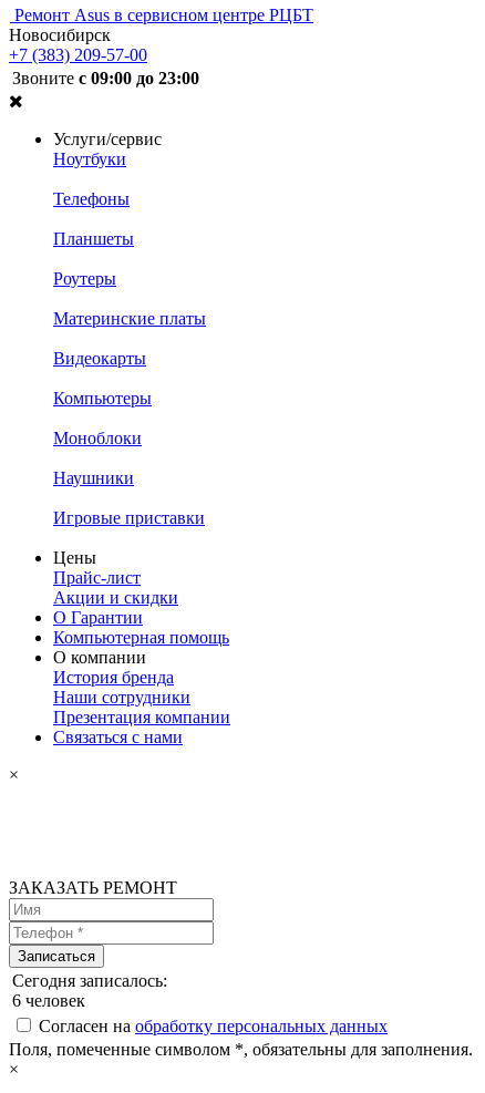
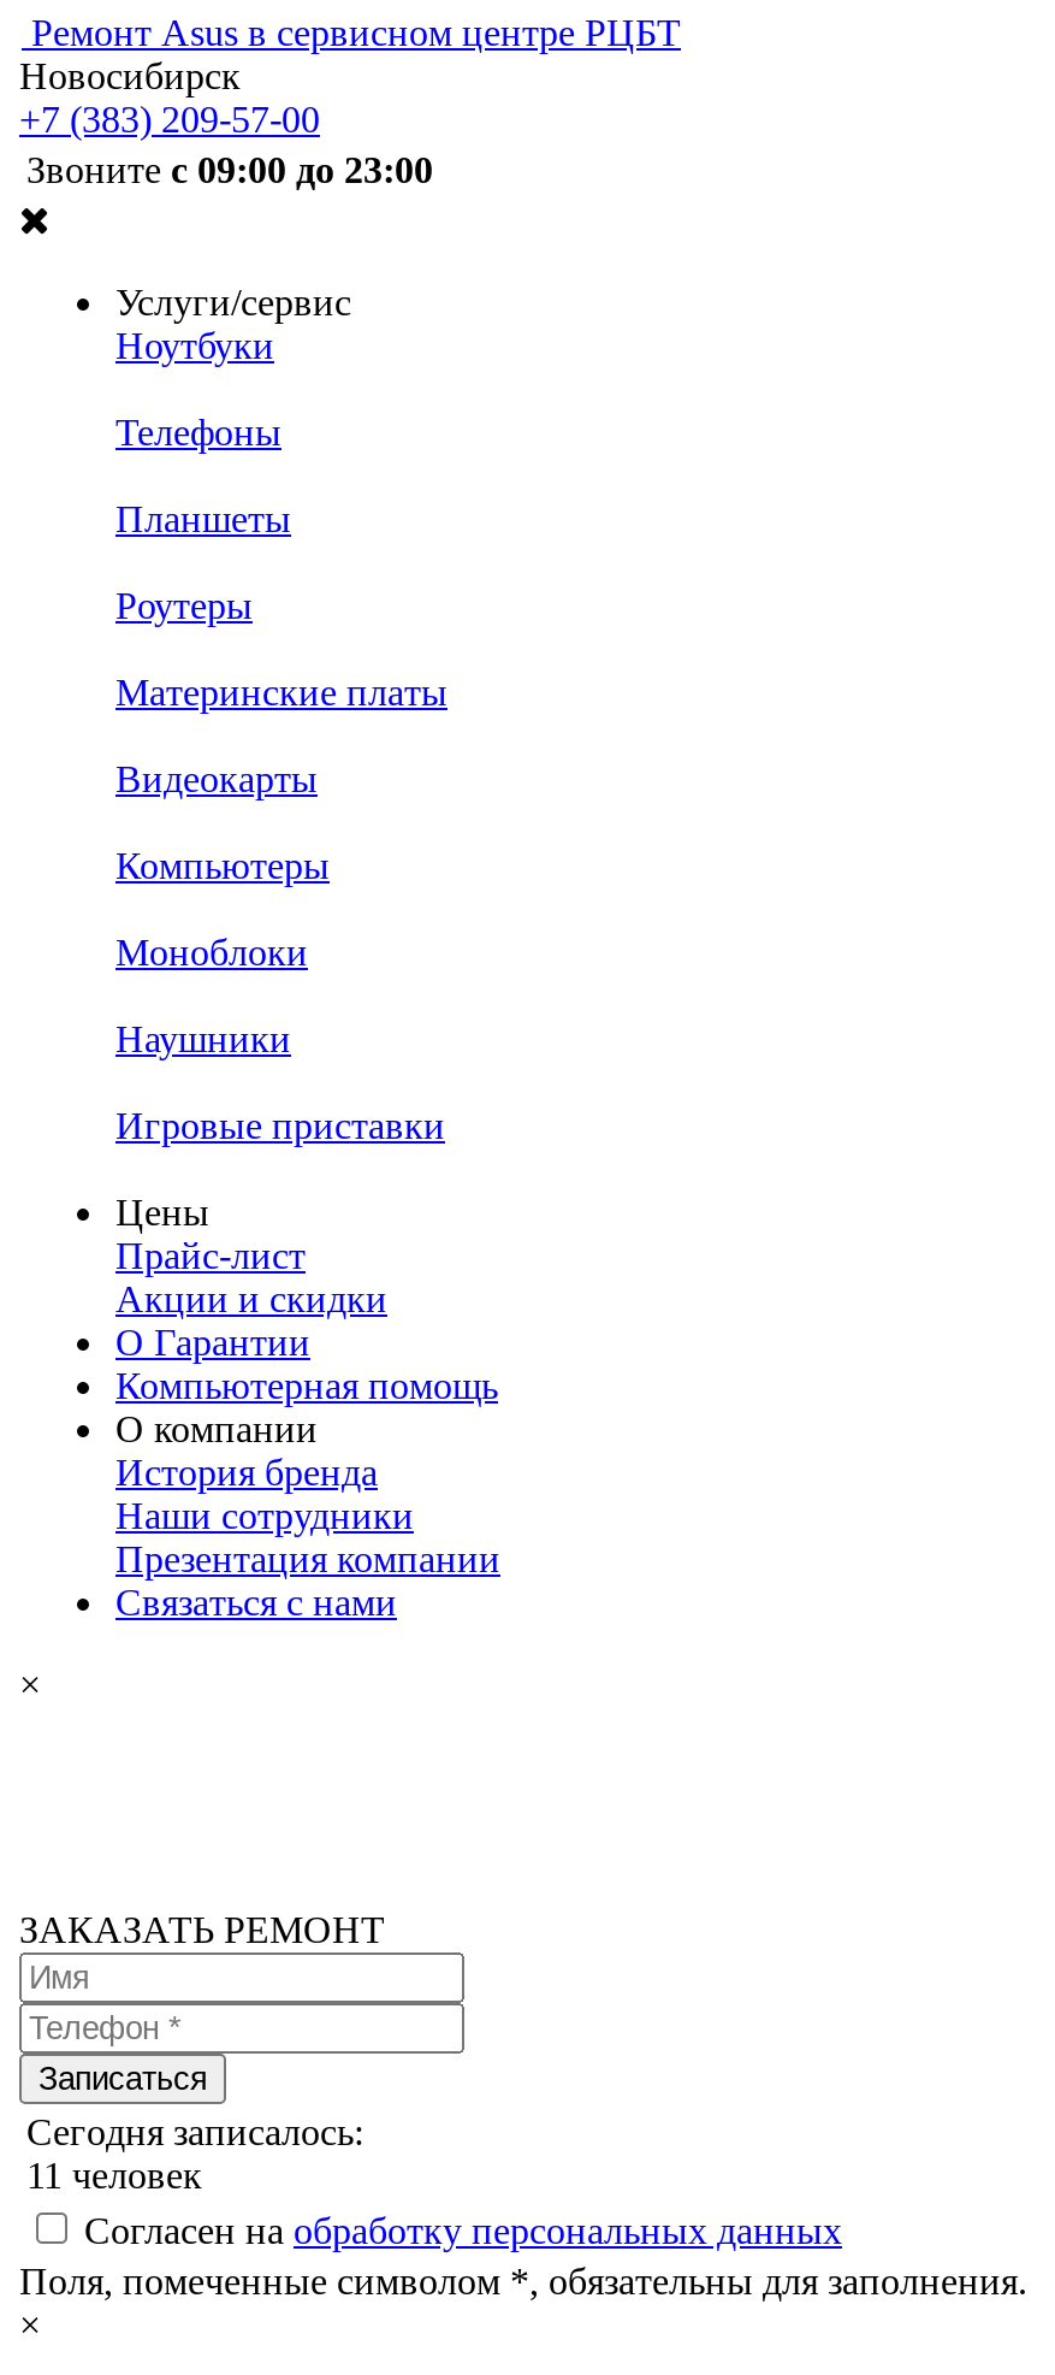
[12,991,85,1010] 6 человек -> [26,2155,202,2196] 11 человек

